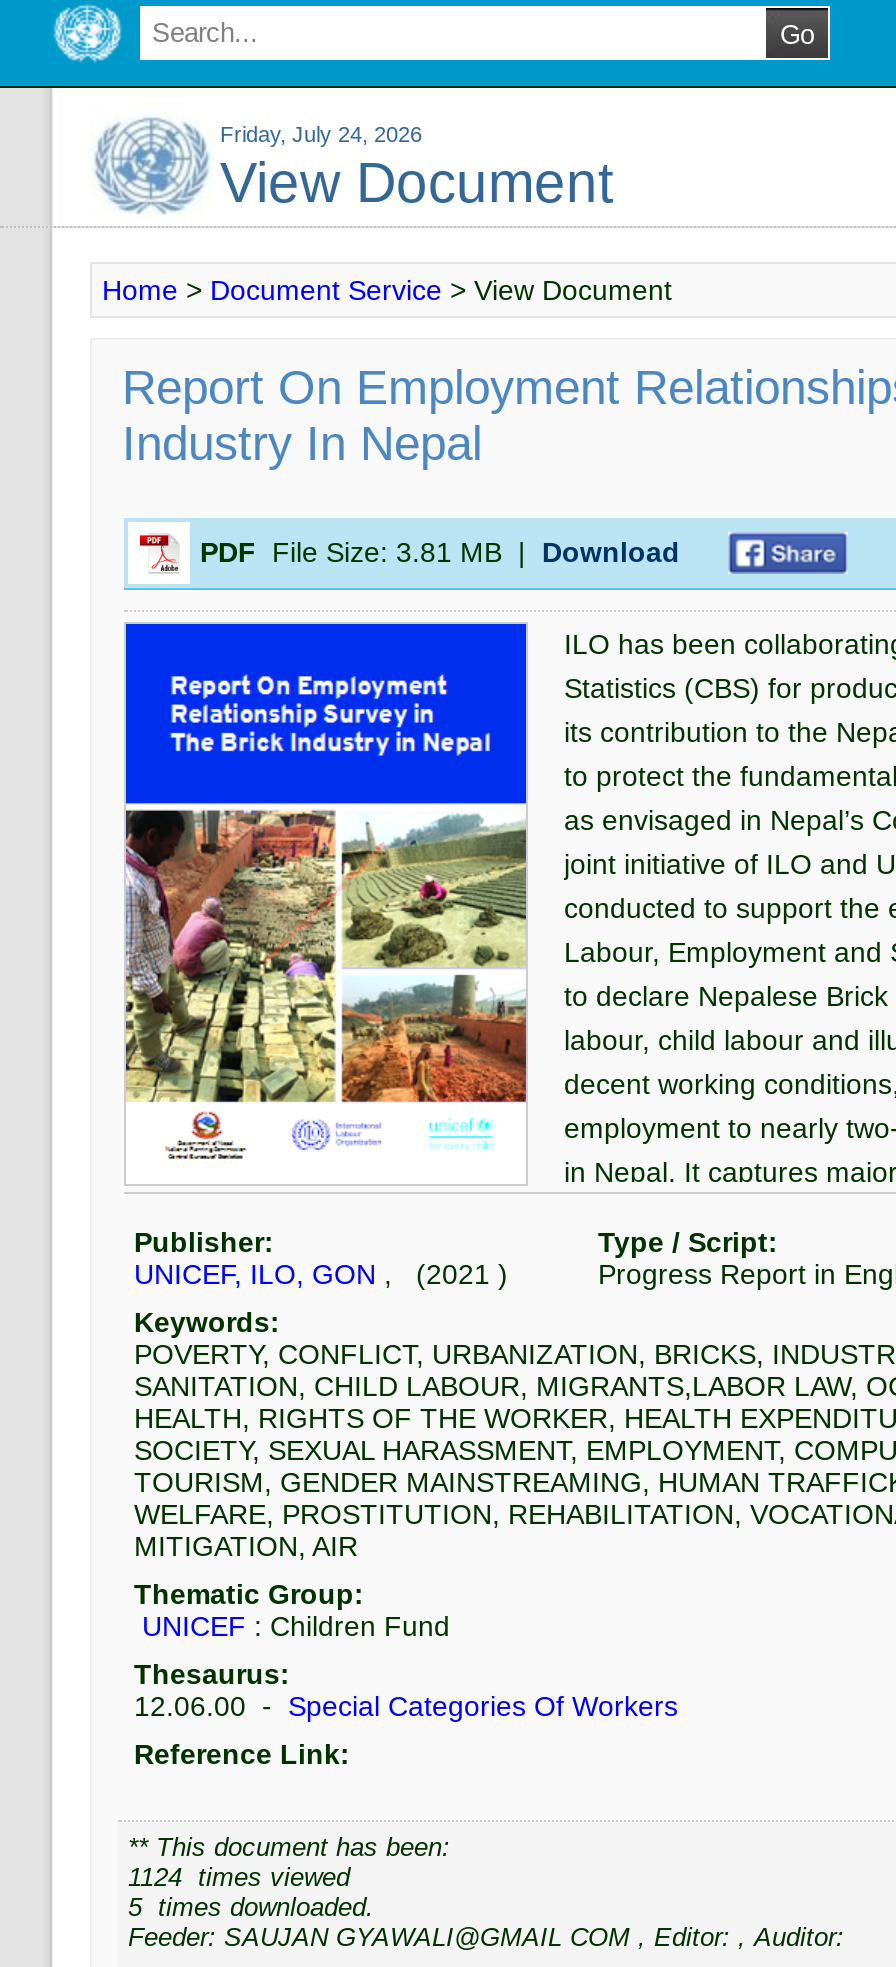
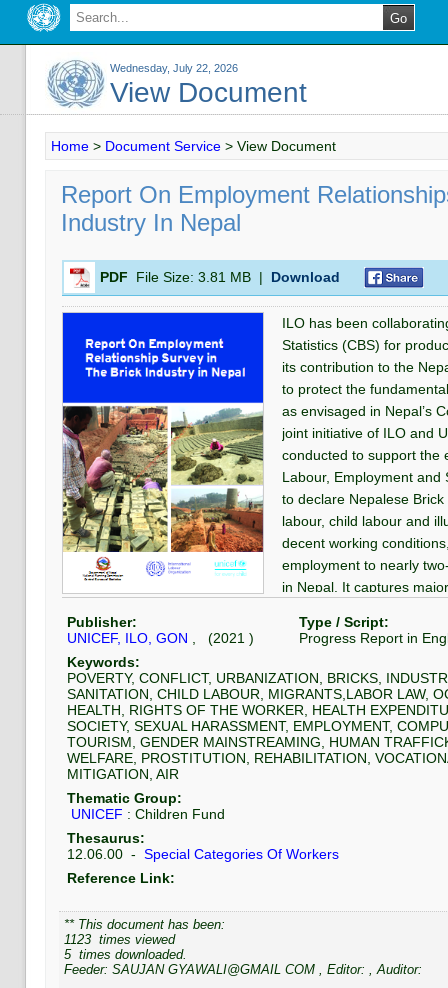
[220,122,422,146] Friday, July 24, 2026 -> [110,62,238,74] Wednesday, July 22, 2026
[128,1862,350,1892] 1124 times viewed -> [64,932,175,947] 1123 times viewed

